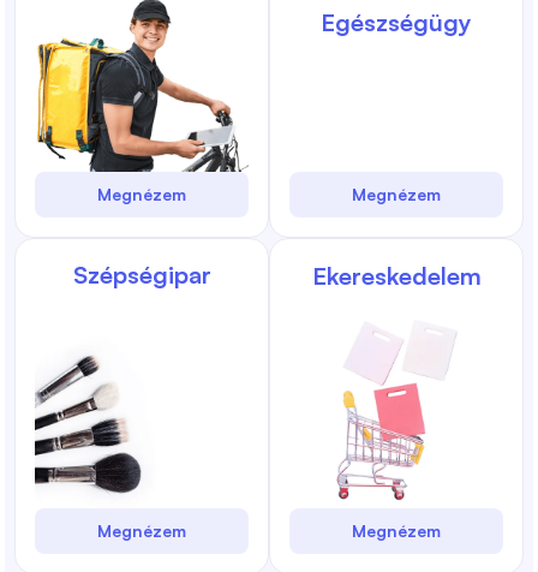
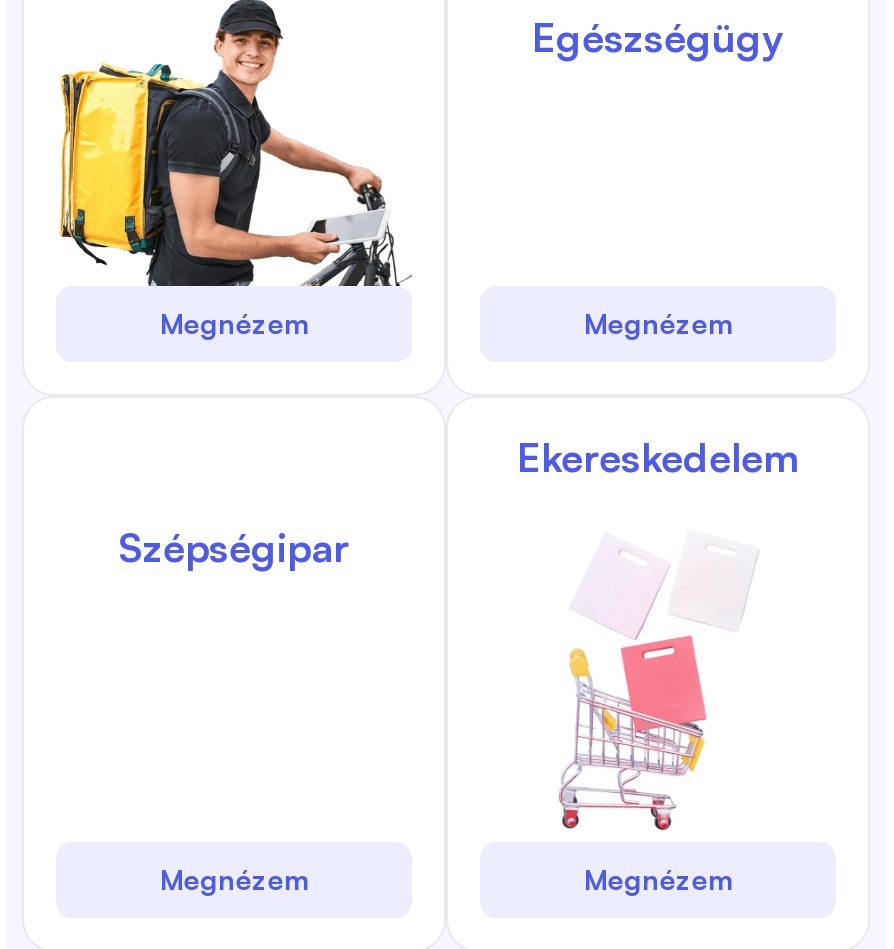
moved [73,260,211,290] -> [119,522,349,572]: Szépségipar
[34,354,143,495] [image] -> none

